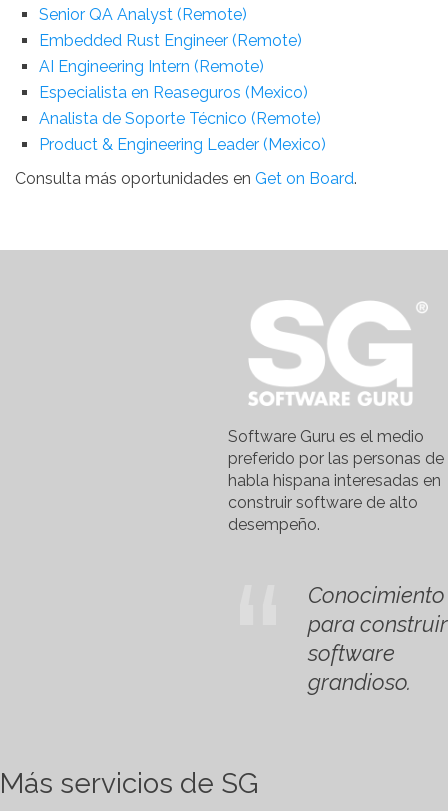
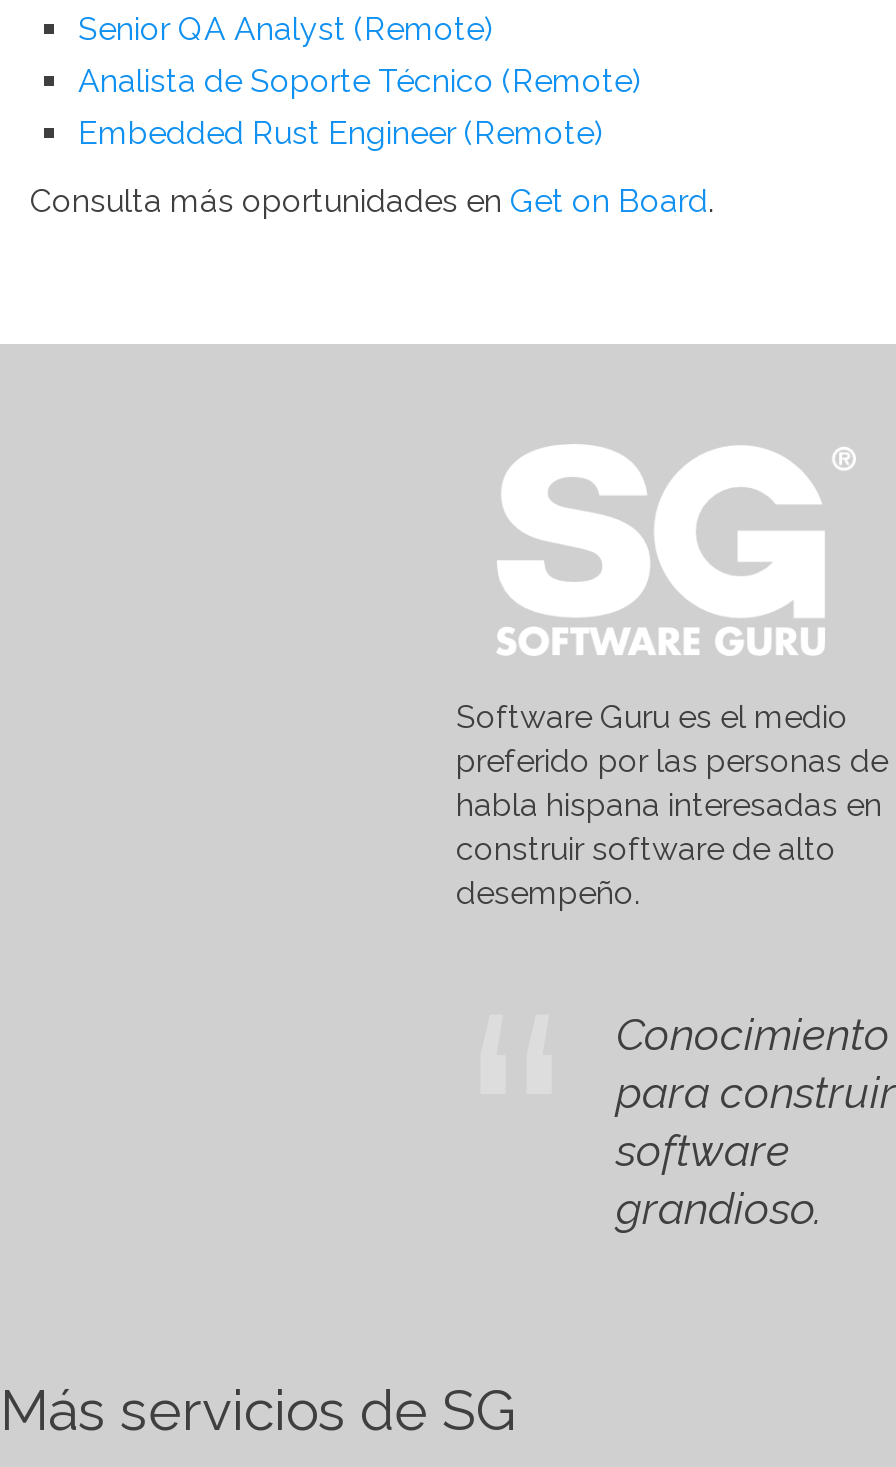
moved [39,31,302,50] -> [78,114,604,152]: Embedded Rust Engineer (Remote)
[39,57,326,154] AI Engineering Intern (Remote) | Especialista en Reaseguros (Mexico) | Product & Engineering Leader (Mexico) -> none
moved [39,109,321,128] -> [78,62,642,100]: Analista de Soporte Técnico (Remote)

